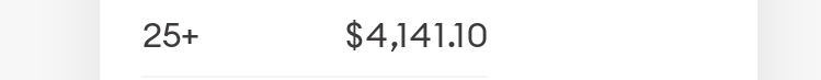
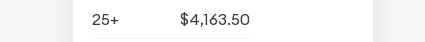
[346,12,488,56] $4,141.10 -> [180,9,250,29] $4,163.50

